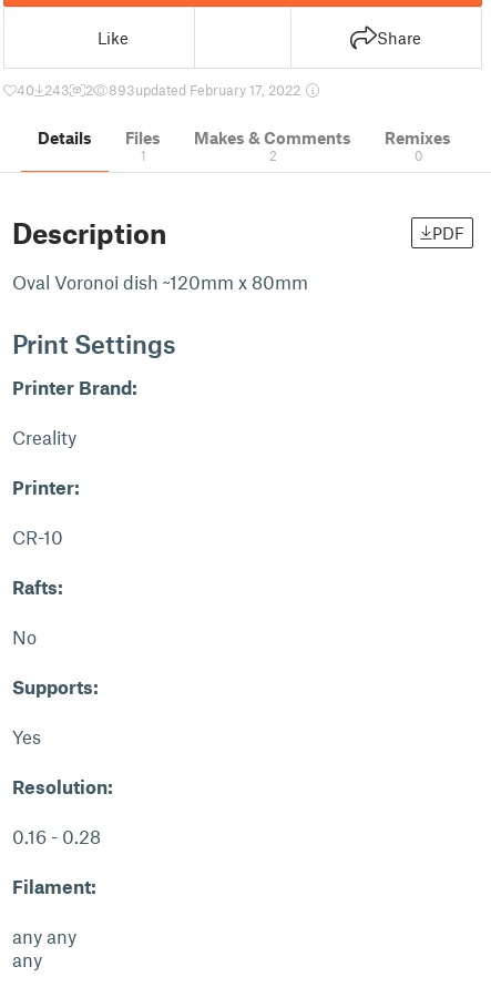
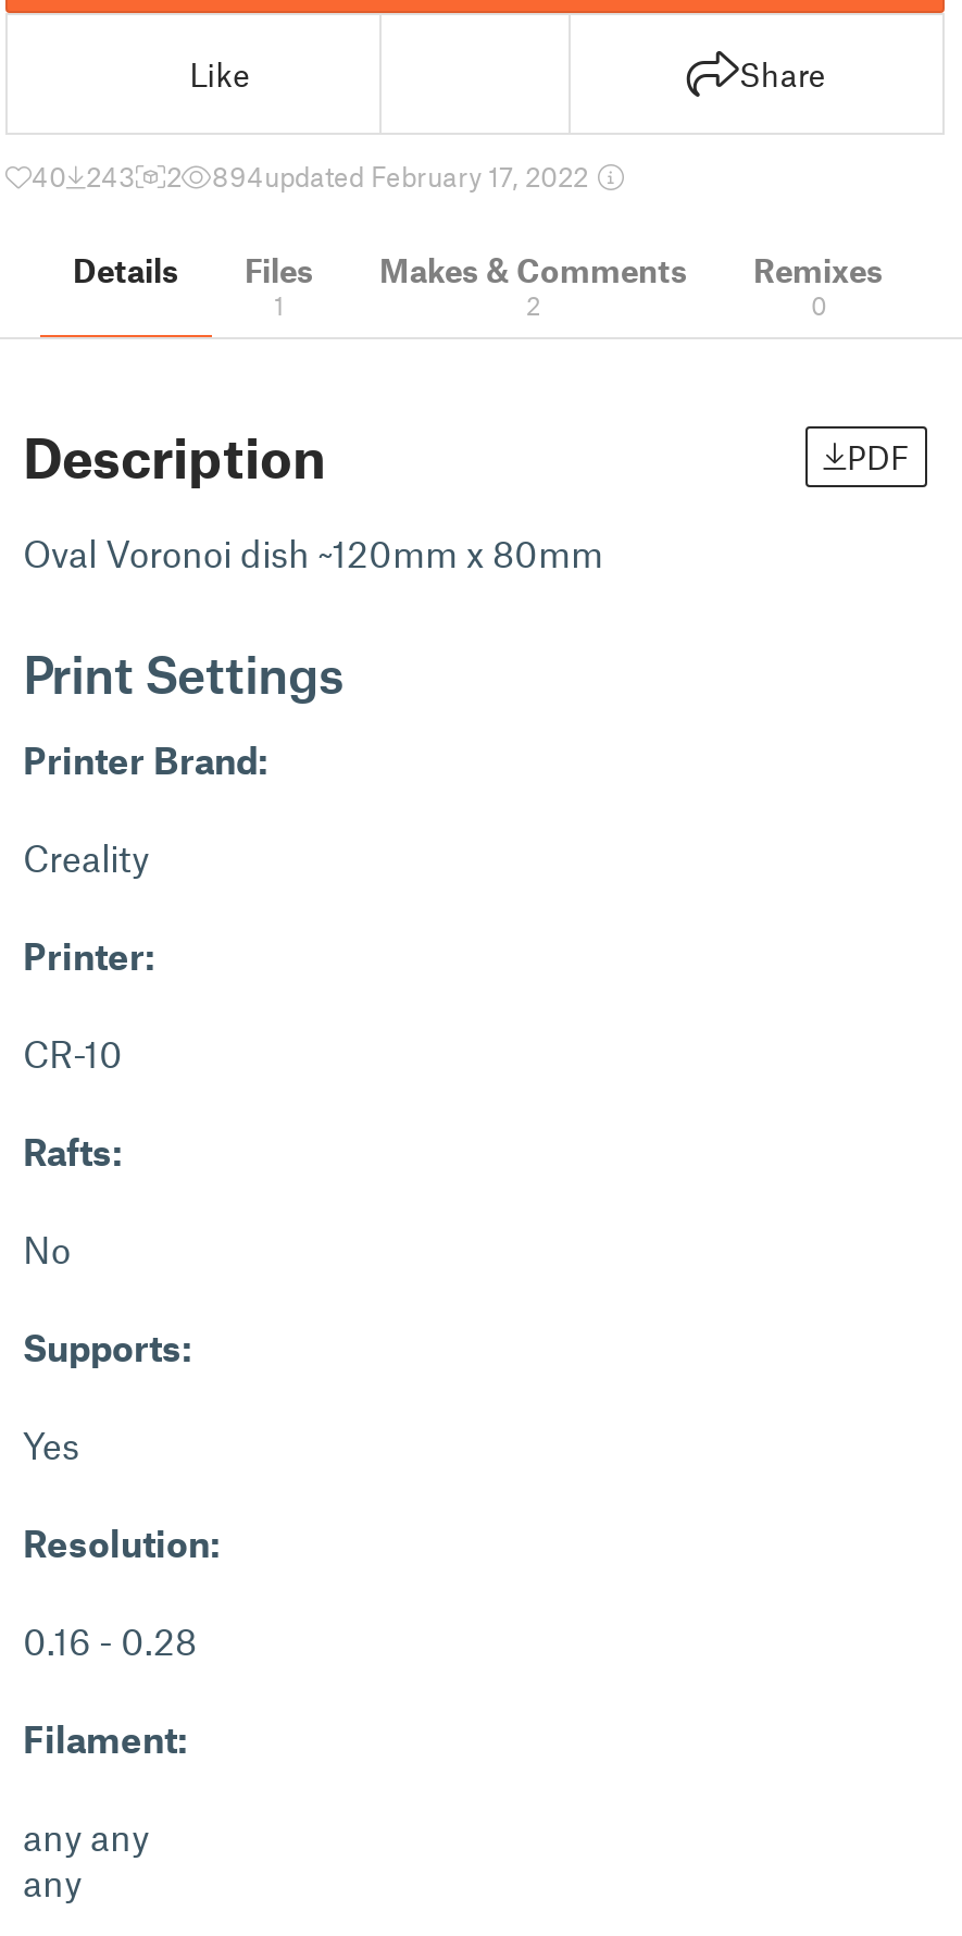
[109,81,304,99] 893updated February 17, 2022 -> [212,159,595,194] 894updated February 17, 2022

